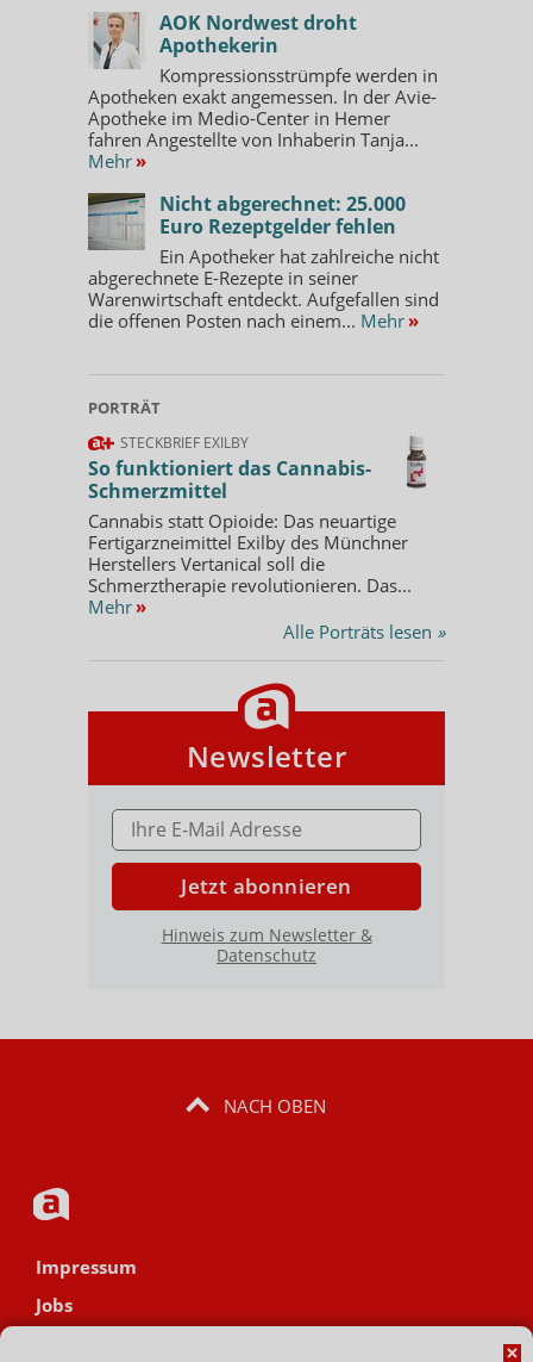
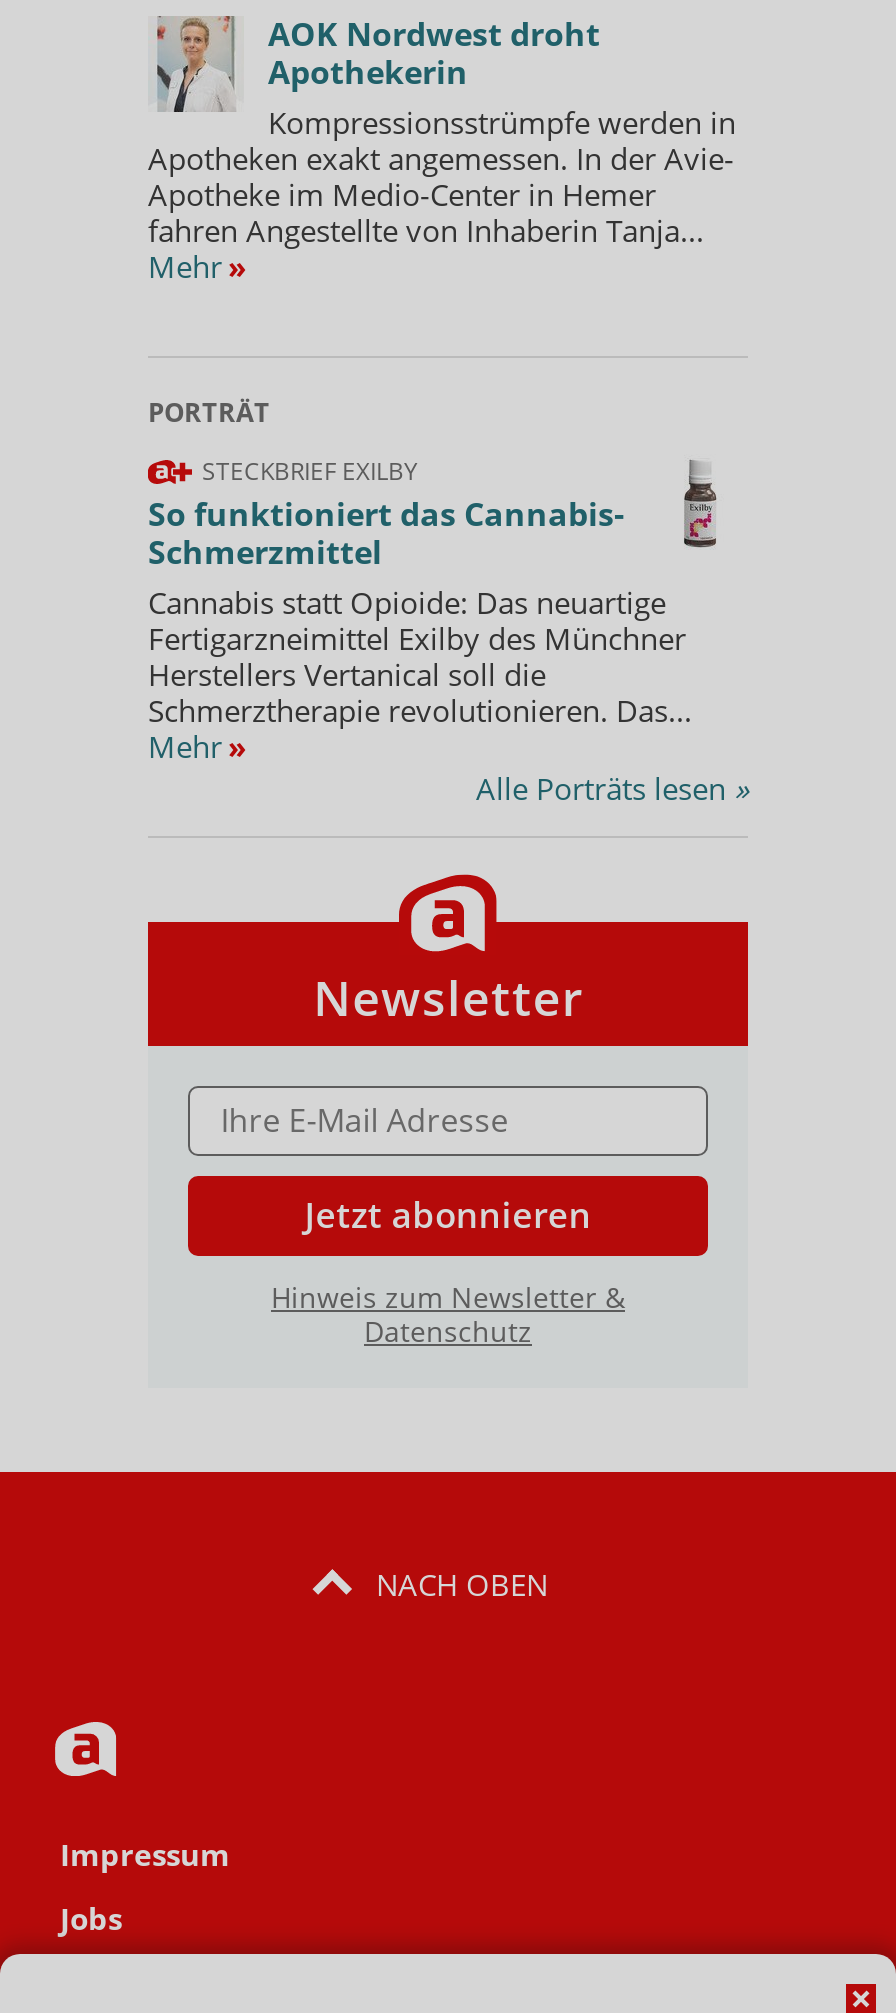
[87,190,439,332] [image] | Nicht abgerechnet: 25.000 | Euro Rezeptgelder fehlen | Ein Apotheker hat zahlreiche nicht | abgerechnete E-Rezepte in seiner | Warenwirtschaft entdeckt. Aufgefallen sind | die offenen Posten nach einem... Mehr » -> none

